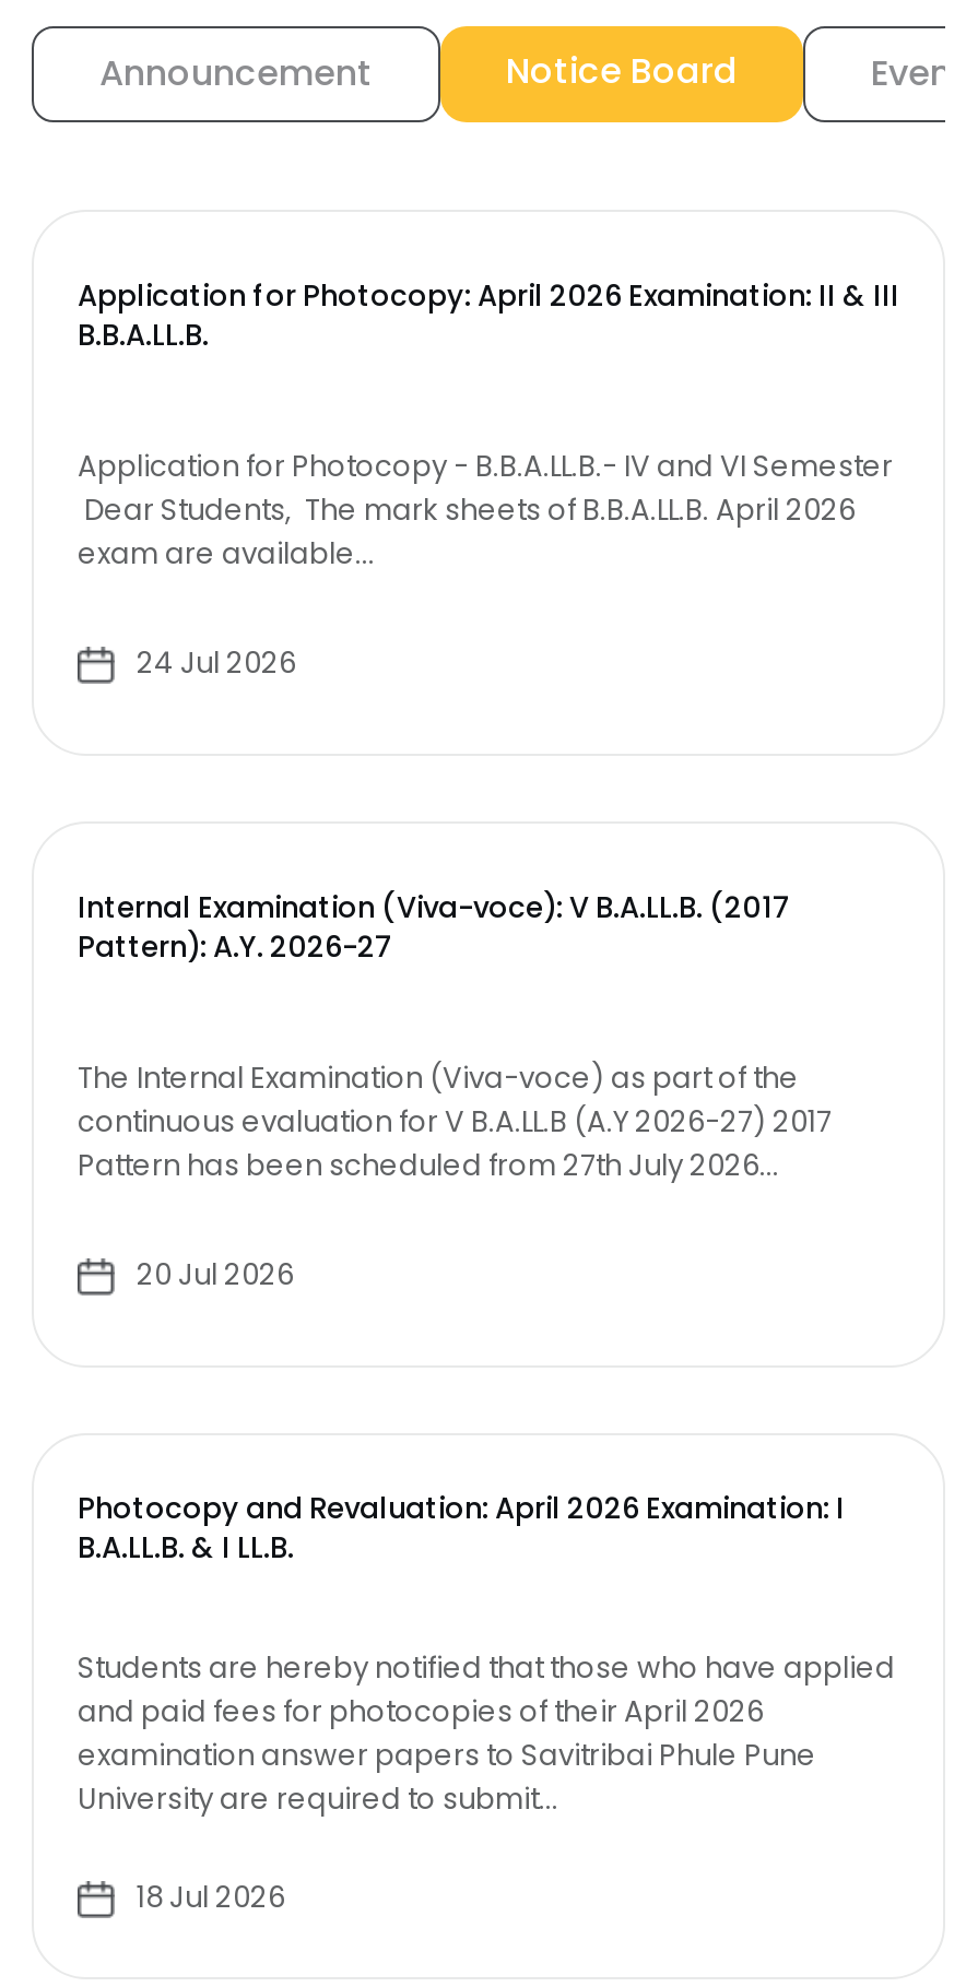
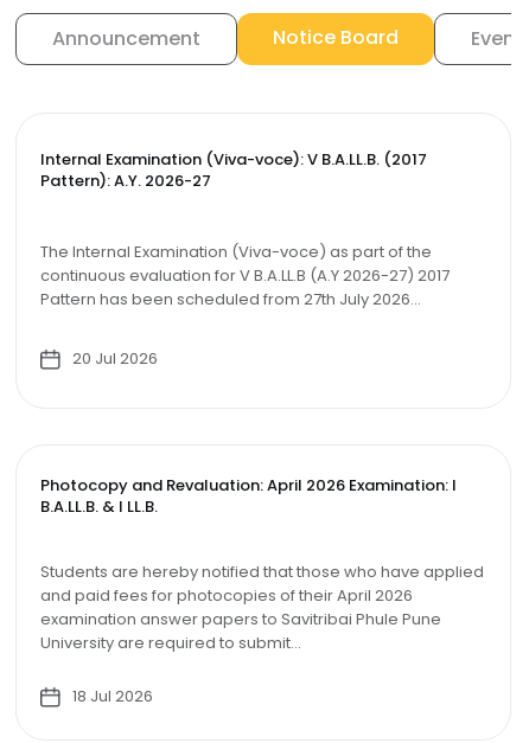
[78,276,899,684] Application for Photocopy: April 2026 Examination: II & III | B.B.A.LL.B. | Application for Photocopy - B.B.A.LL.B.- IV and VI Semester | Dear Students, The mark sheets of B.B.A.LL.B. April 2026 | exam are available... | 24 Jul 2026 -> none

